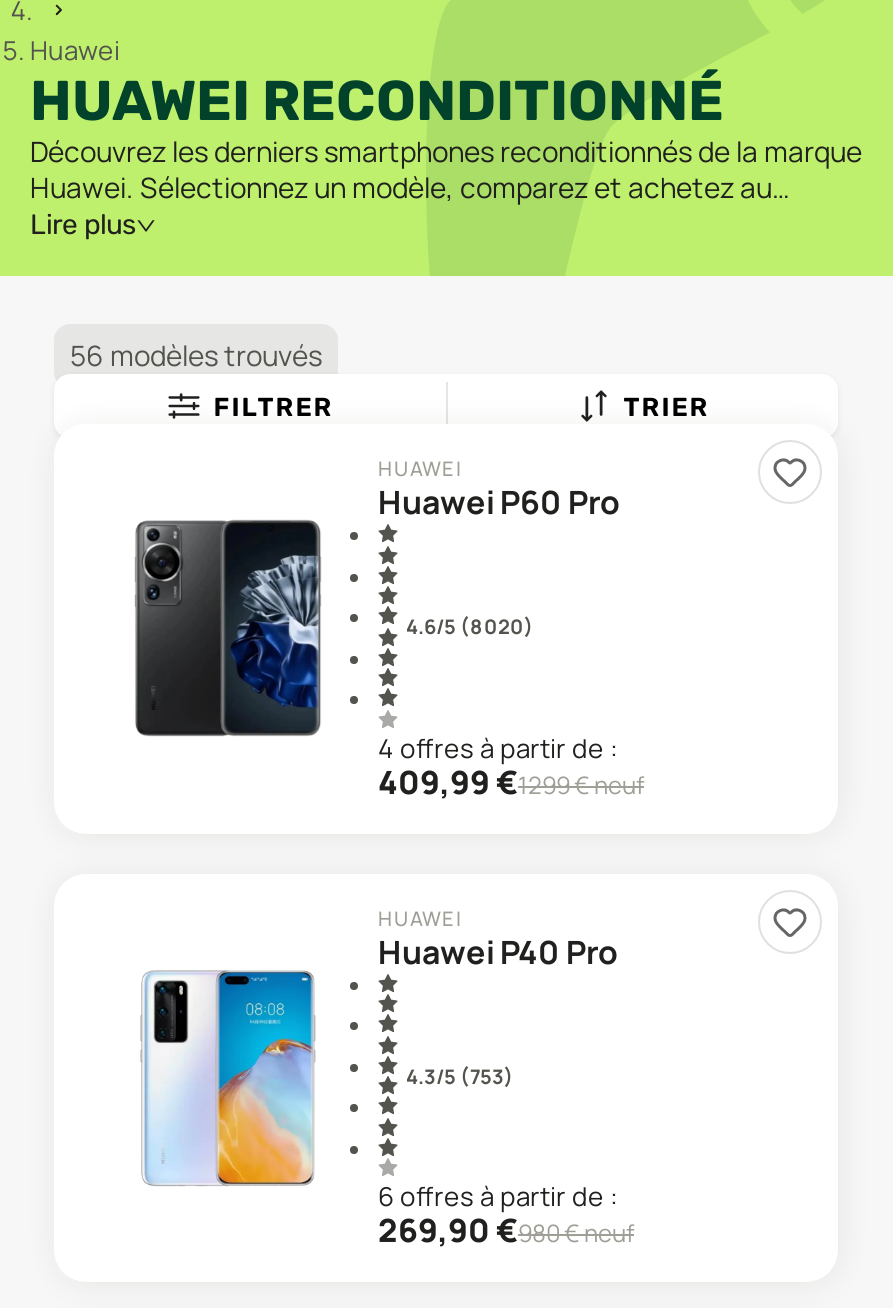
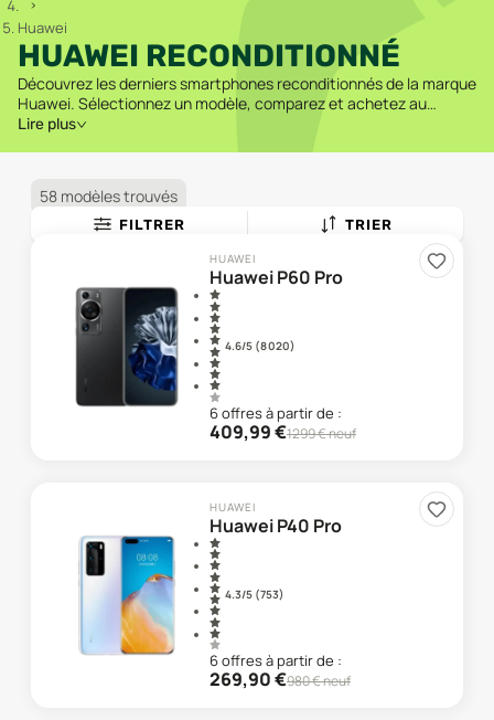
[70,336,322,374] 56 modèles trouvés -> [40,186,178,207] 58 modèles trouvés
[378,729,618,765] 4 offres à partir de : -> [210,403,342,422] 6 offres à partir de :

